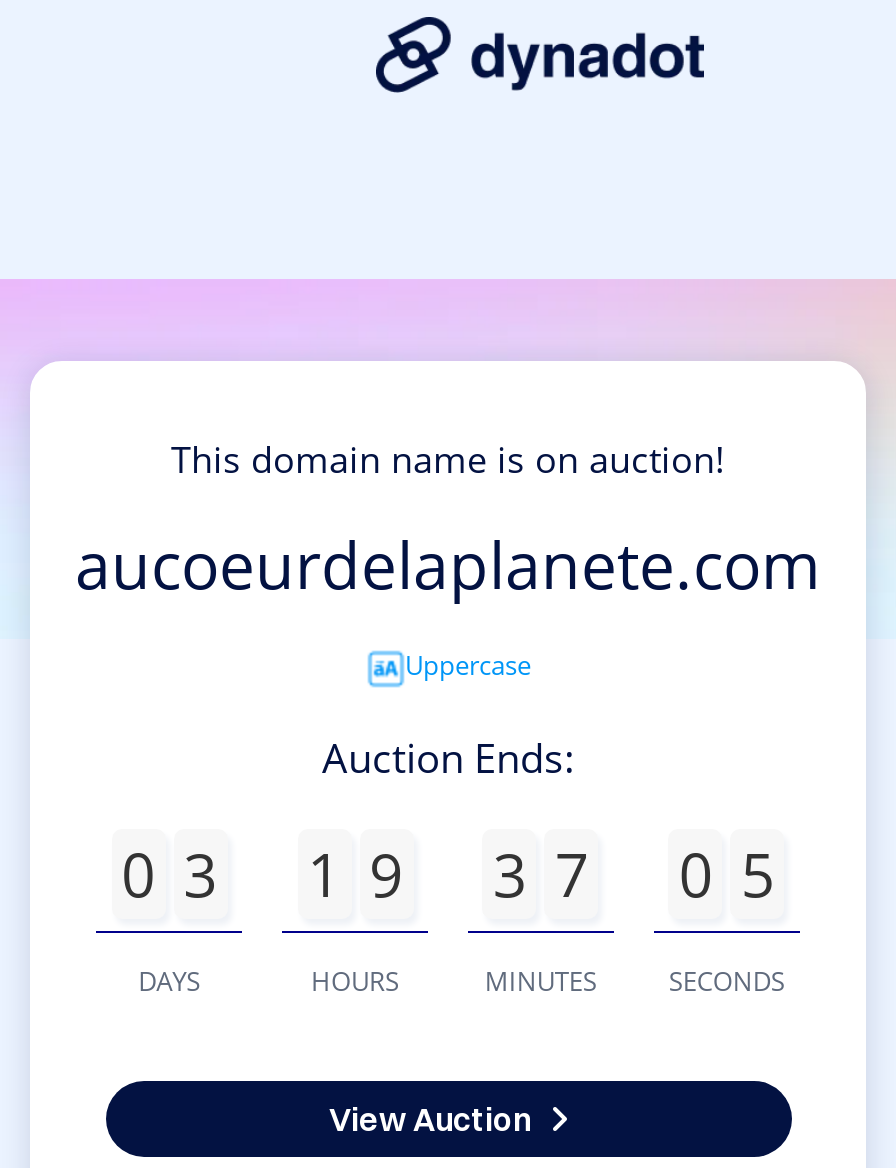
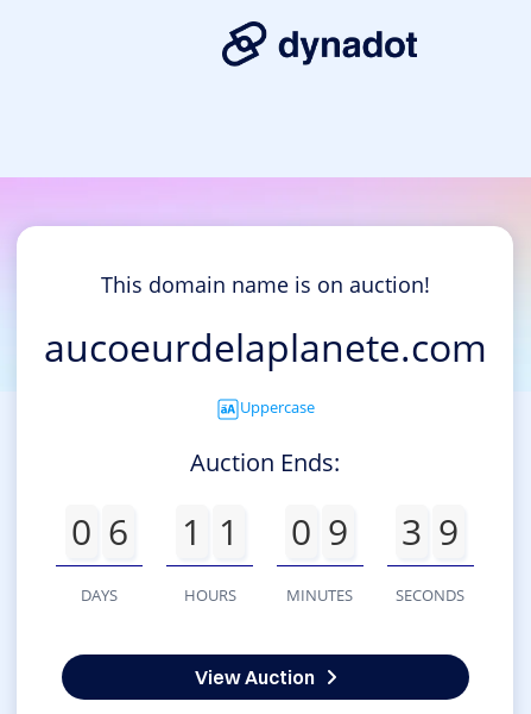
[121,833,217,915] 0 3 -> [71,507,128,556] 0 6
[307,833,403,915] 1 9 -> [181,507,238,556] 1 1
[493,833,589,915] 3 7 -> [292,507,349,556] 0 9
[679,833,775,915] 0 5 -> [402,507,459,556] 3 9

